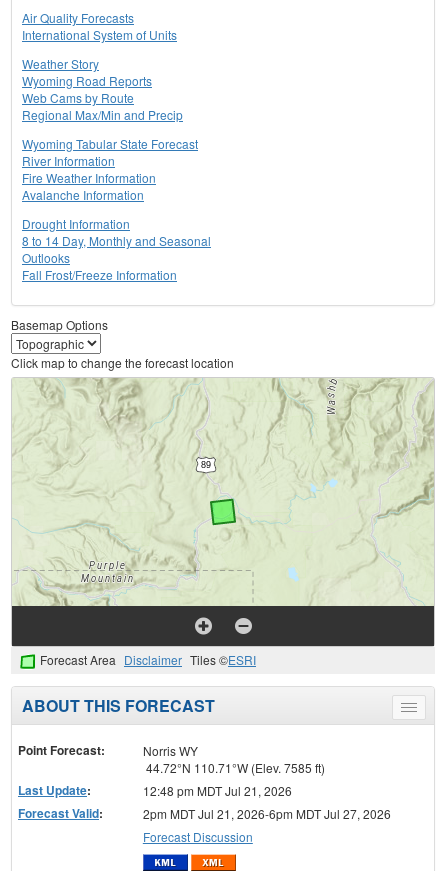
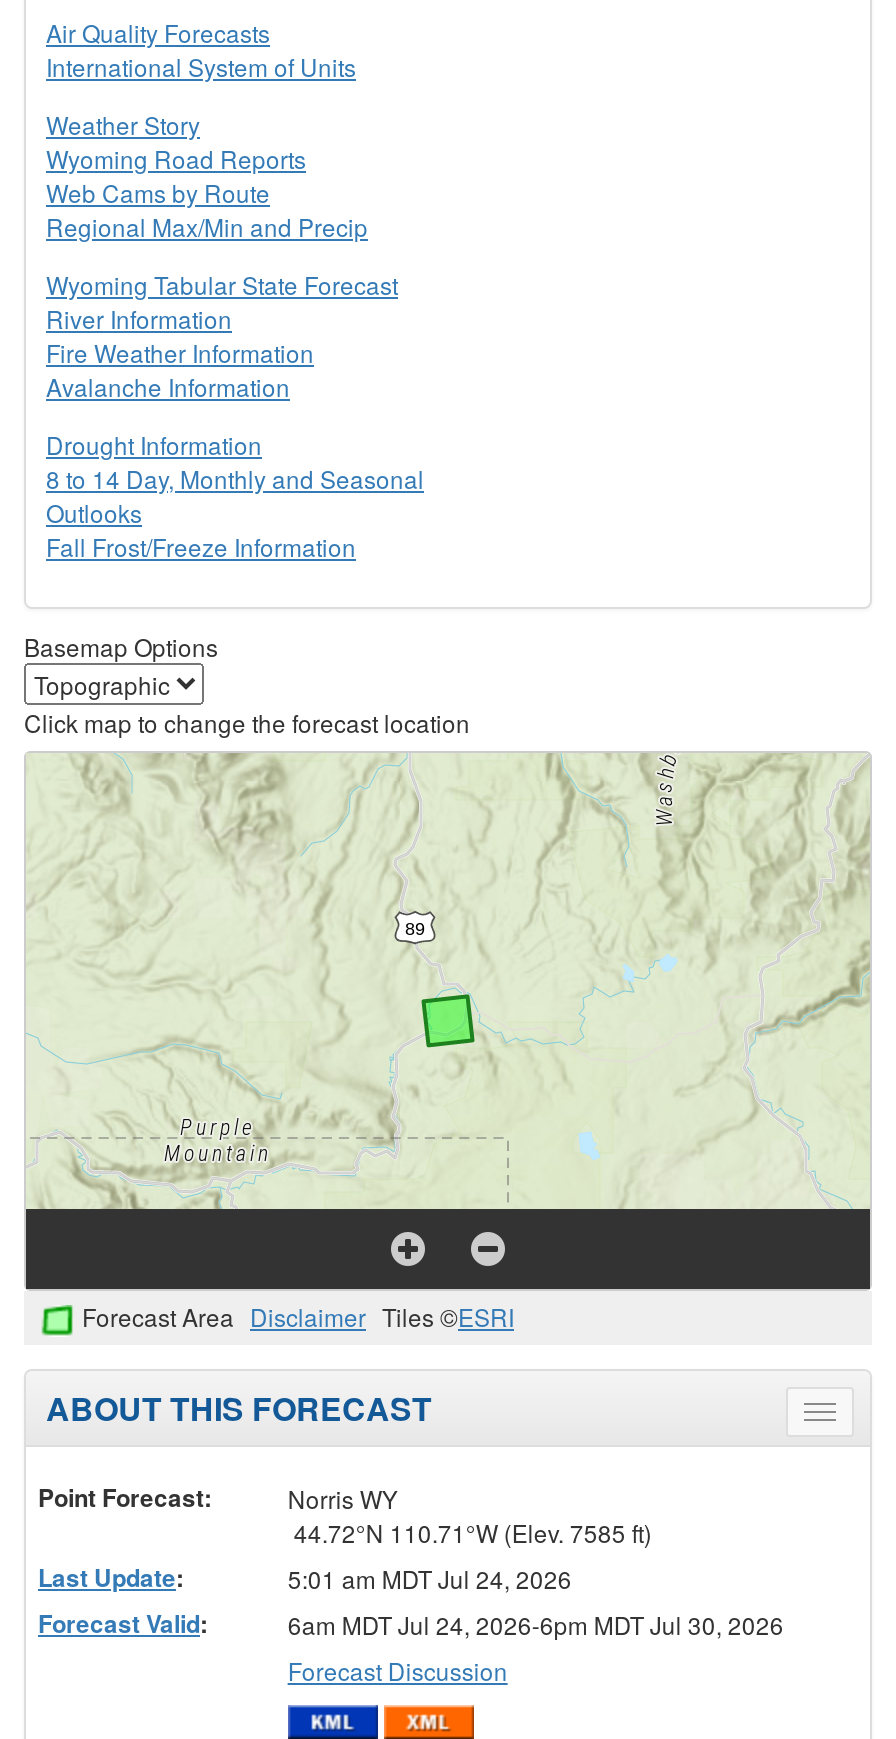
[143,782,292,799] 12:48 pm MDT Jul 21, 2026 -> [288,1562,572,1596] 5:01 am MDT Jul 24, 2026
[143,805,391,822] 2pm MDT Jul 21, 2026-6pm MDT Jul 27, 2026 -> [288,1608,784,1642] 6am MDT Jul 24, 2026-6pm MDT Jul 30, 2026

